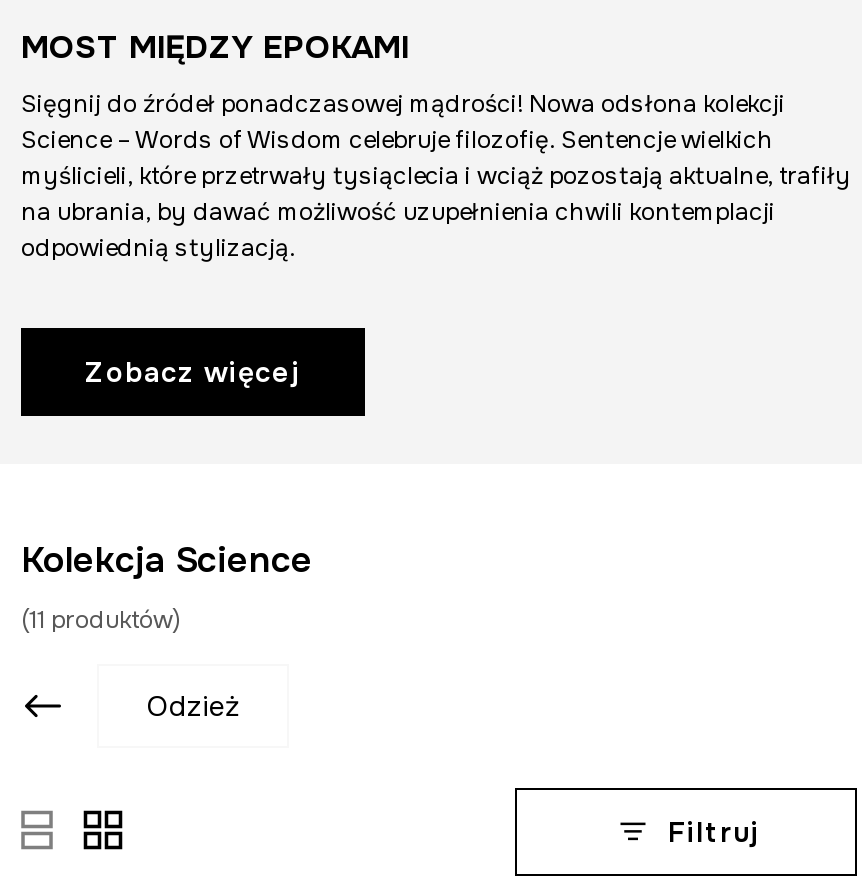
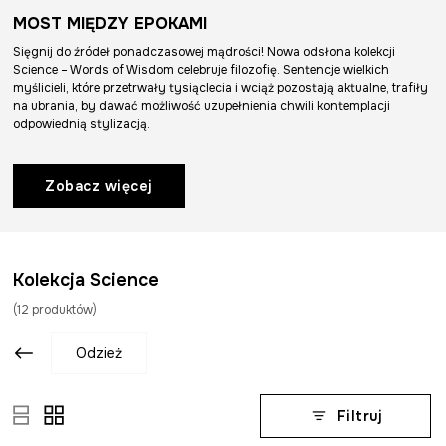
[21,604,181,636] (11 produktów) -> [13,302,97,318] (12 produktów)

